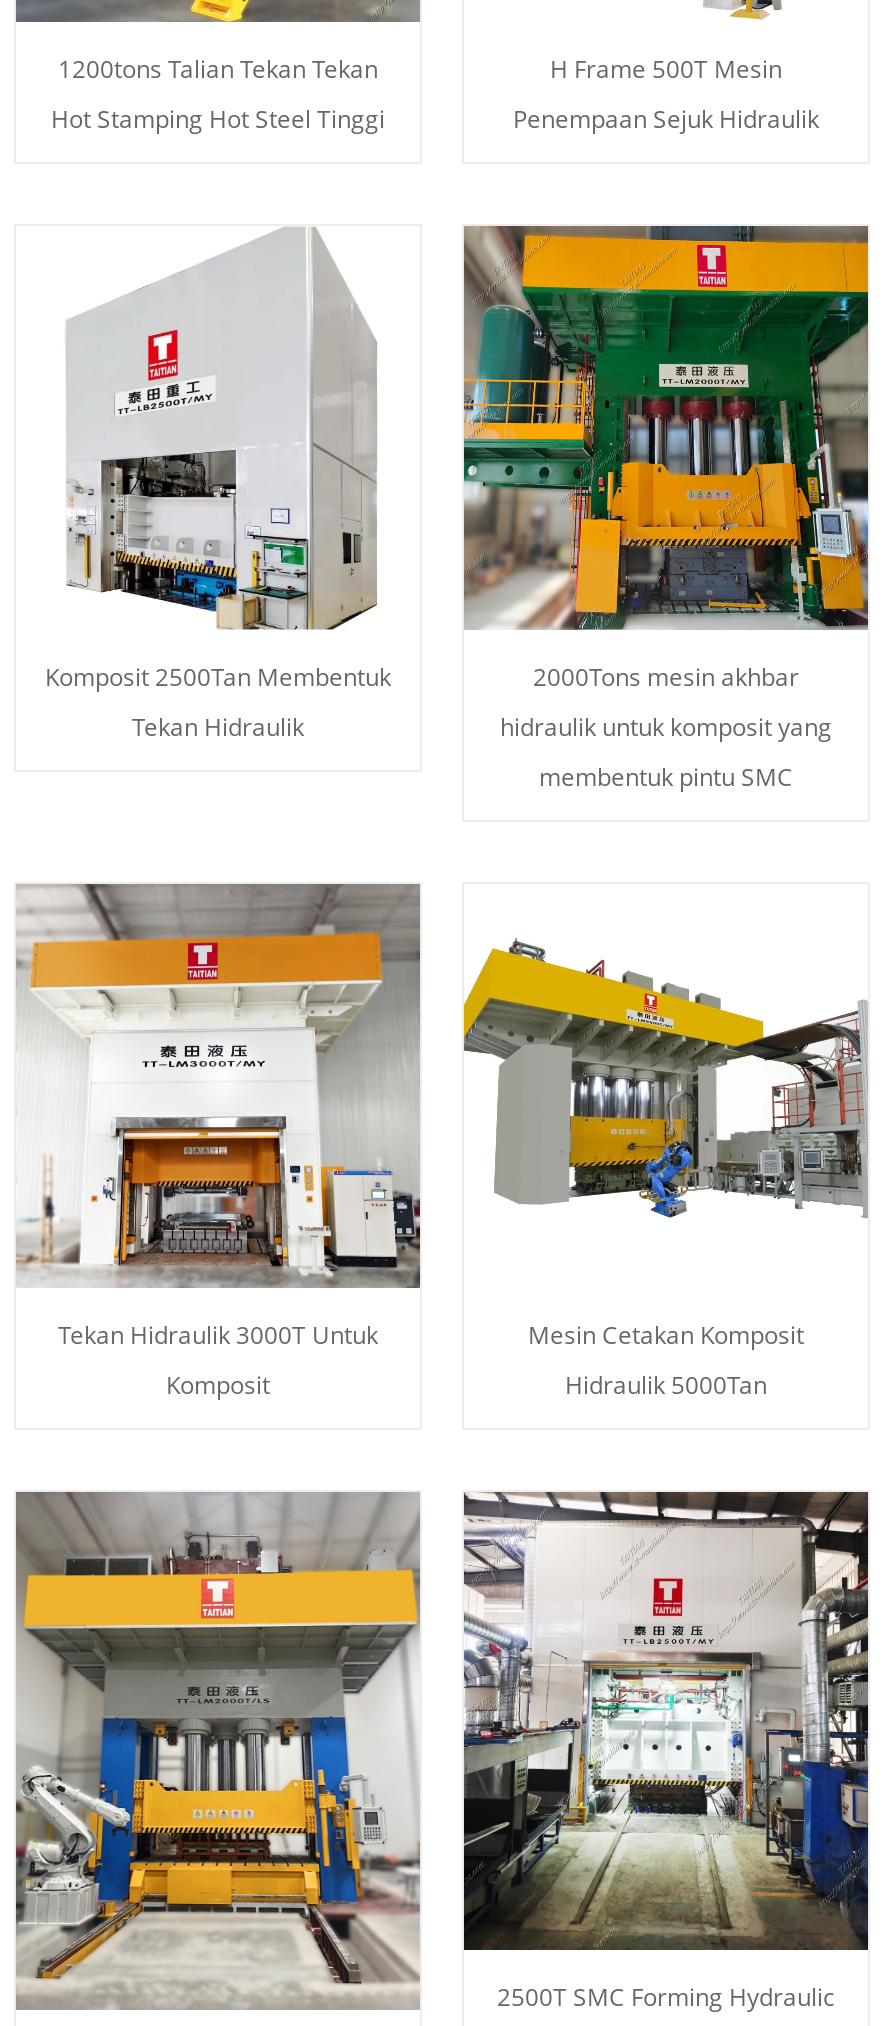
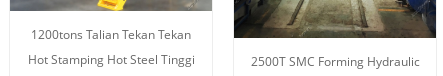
[513,52,819,136] H Frame 500T Mesin | Penempaan Sejuk Hidraulik -> none
[45,226,391,744] [image] | Komposit 2500Tan Membentuk | Tekan Hidraulik -> none
[462,224,870,794] [image] | 2000Tons mesin akhbar | hidraulik untuk komposit yang | membentuk pintu SMC -> none
[16,882,420,1402] [image] | Tekan Hidraulik 3000T Untuk | Komposit -> none
[462,938,866,1220] [image] -> none
[528,1318,804,1402] Mesin Cetakan Komposit | Hidraulik 5000Tan -> none
[14,1490,422,2012] [image] -> none
[462,1490,870,1874] [image] -> none

